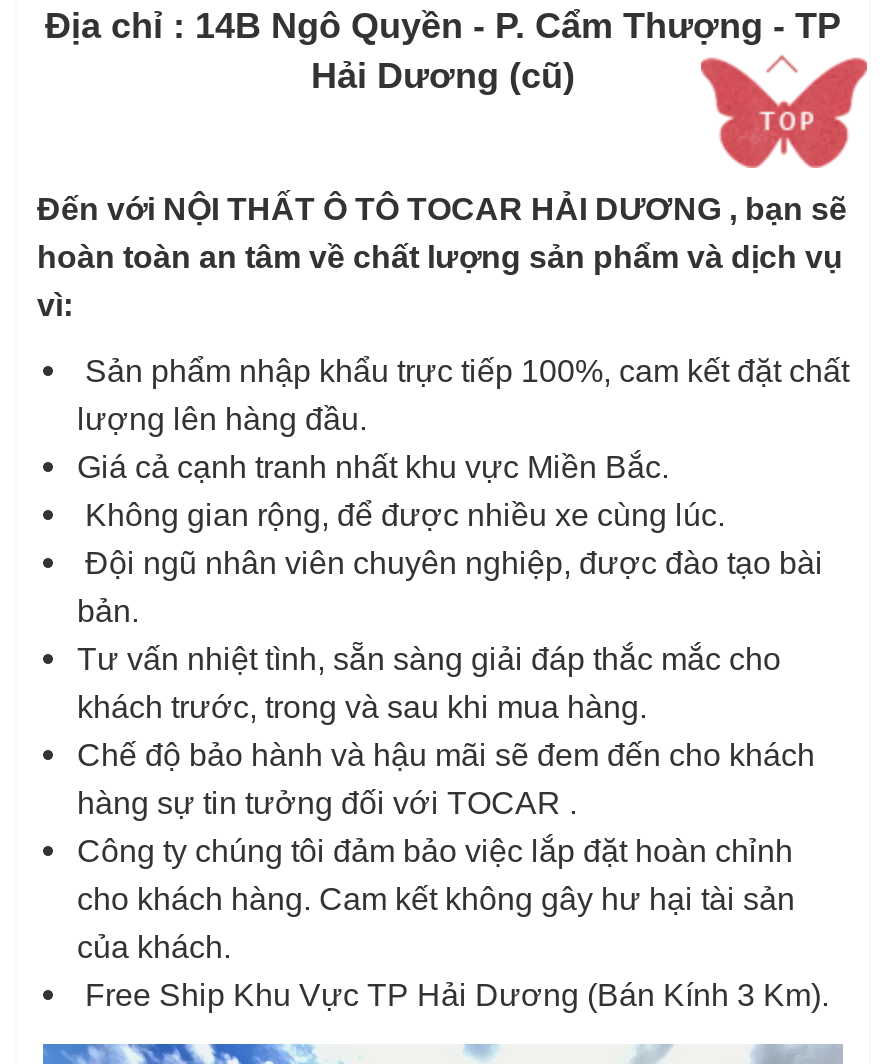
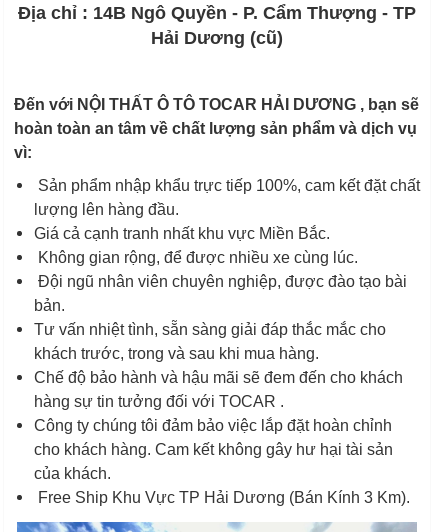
[699,54,869,170] [image] -> none

